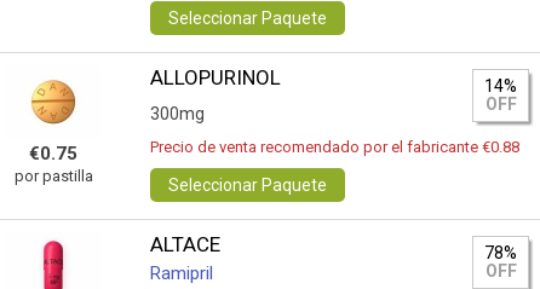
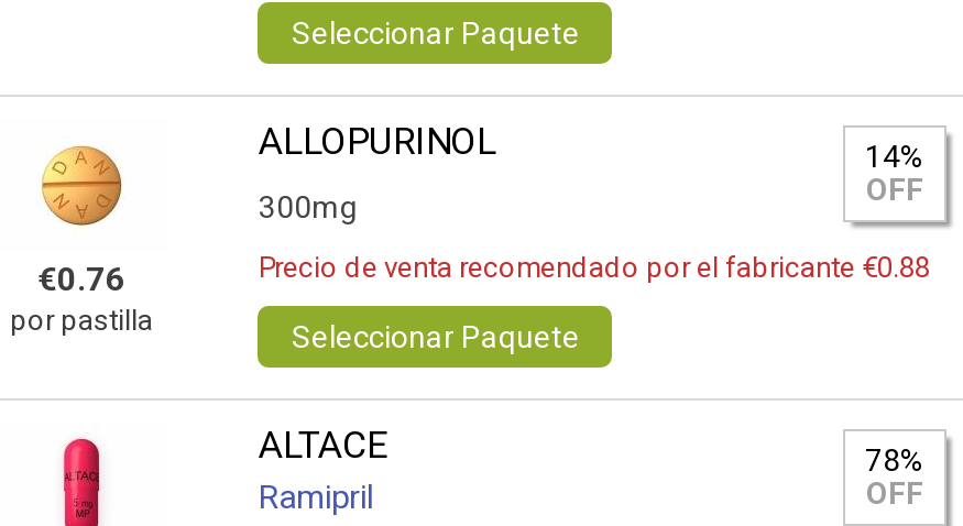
[29,143,77,164] €0.75 -> [37,260,125,299] €0.76

